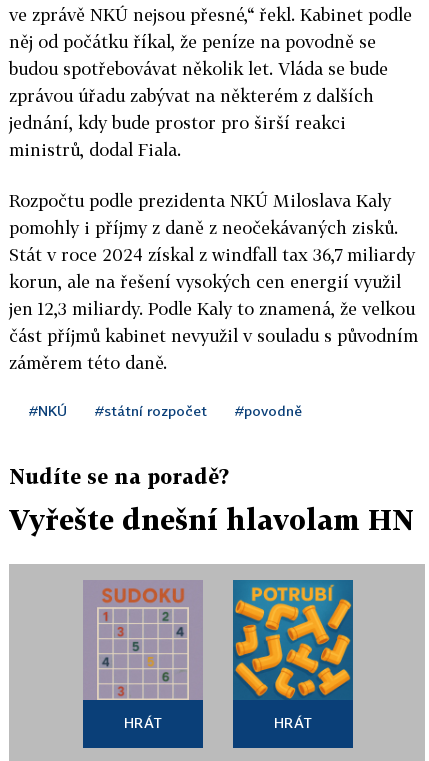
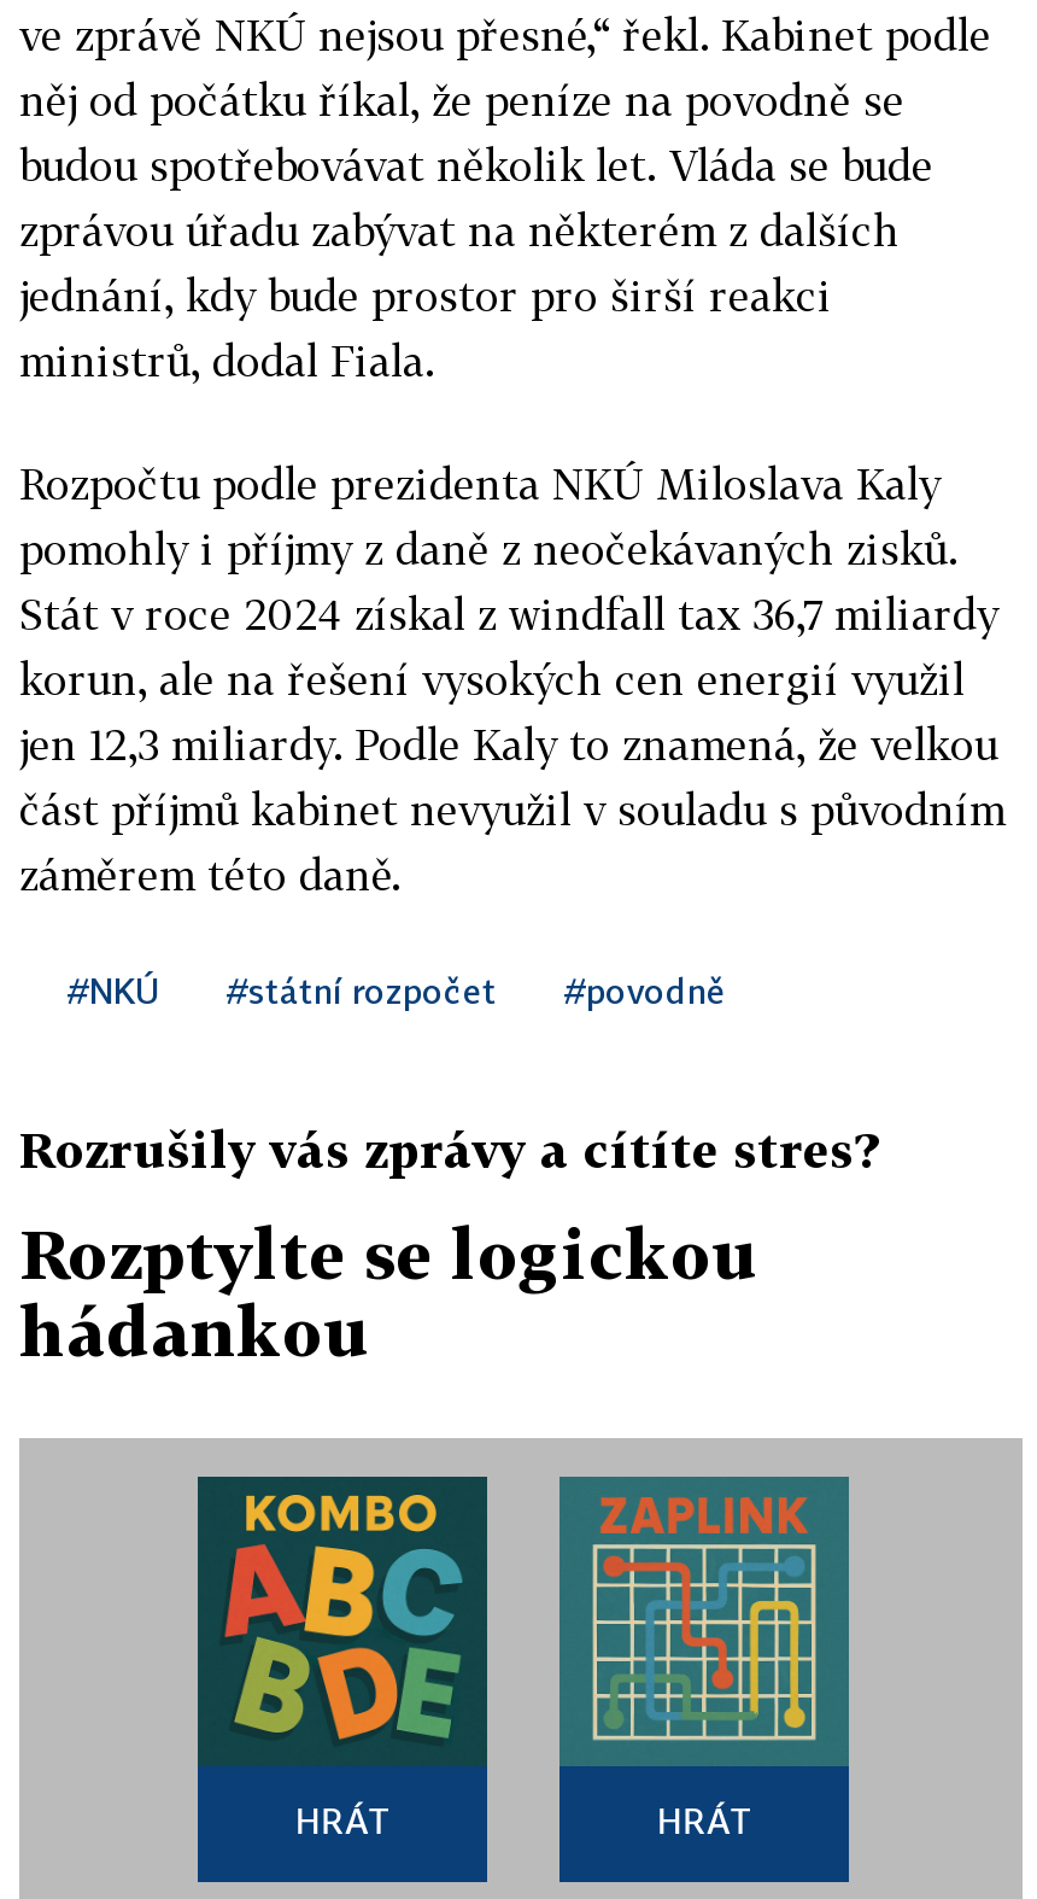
[9,464,229,488] Nudíte se na poradě? -> [19,1120,878,1178] Rozrušily vás zprávy a cítíte stres?
[9,503,414,536] Vyřešte dnešní hlavolam HN -> [19,1214,760,1371] Rozptylte se logickou | hádankou
[83,580,203,701] [image] -> [195,1474,490,1766] [image]
[235,580,351,699] [image] -> [567,1477,839,1761] [image]

